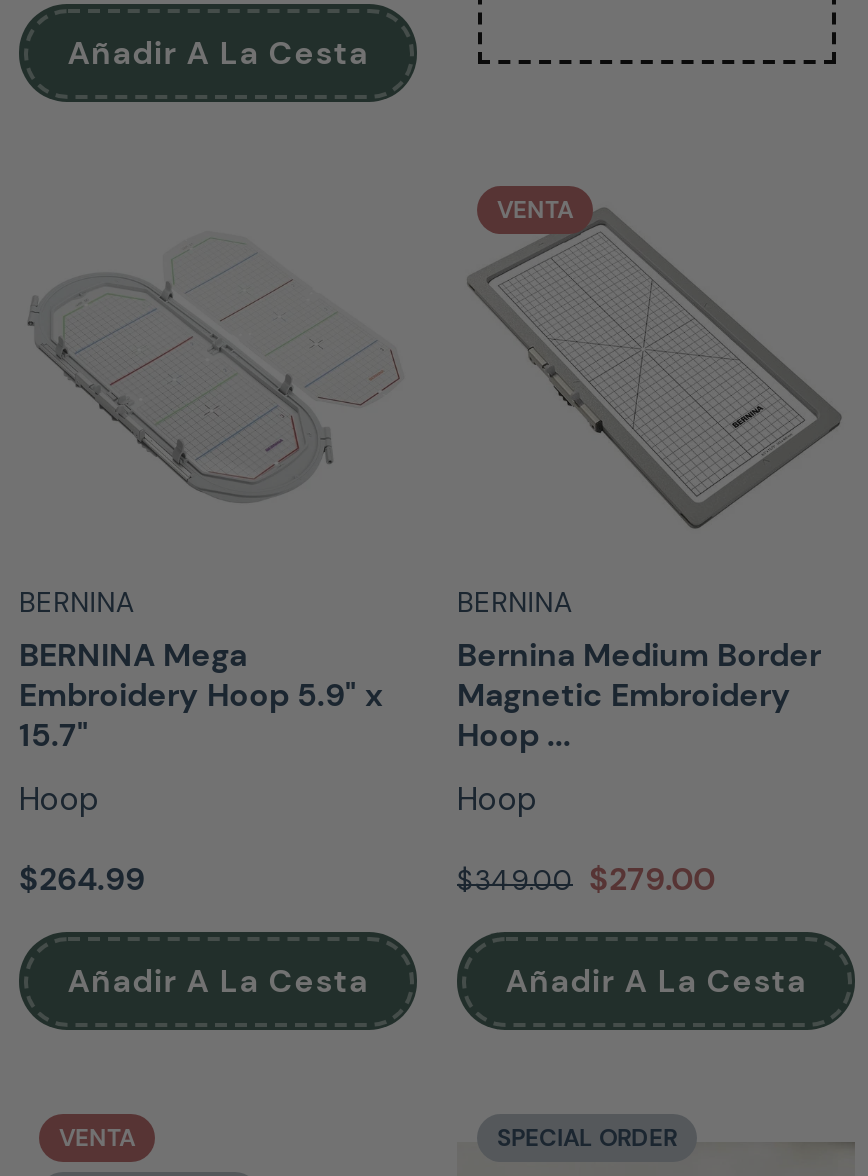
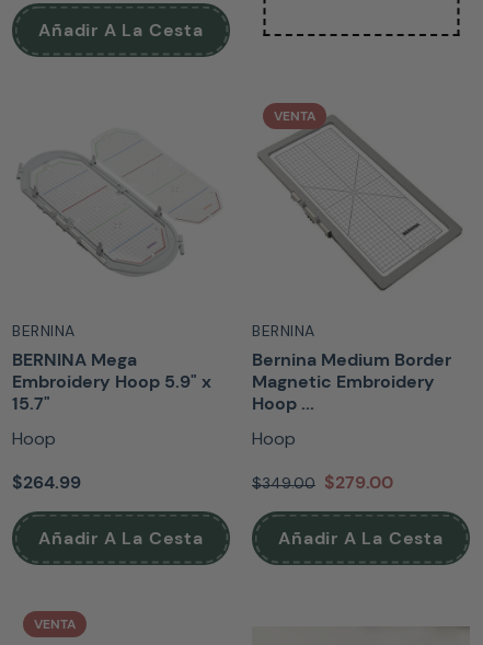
[497,1123,677,1155] SPECIAL ORDER -> none

